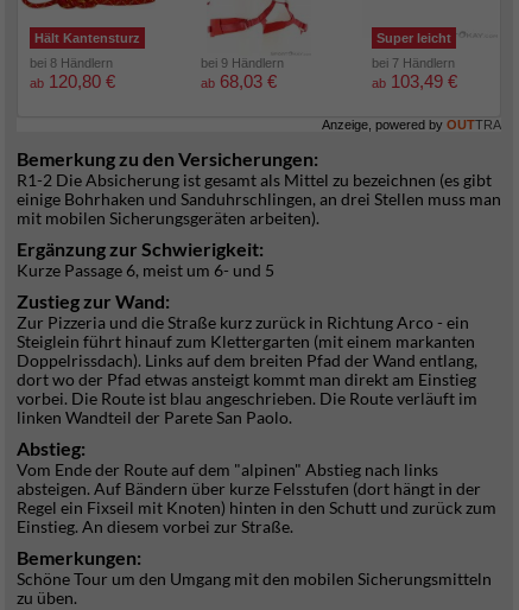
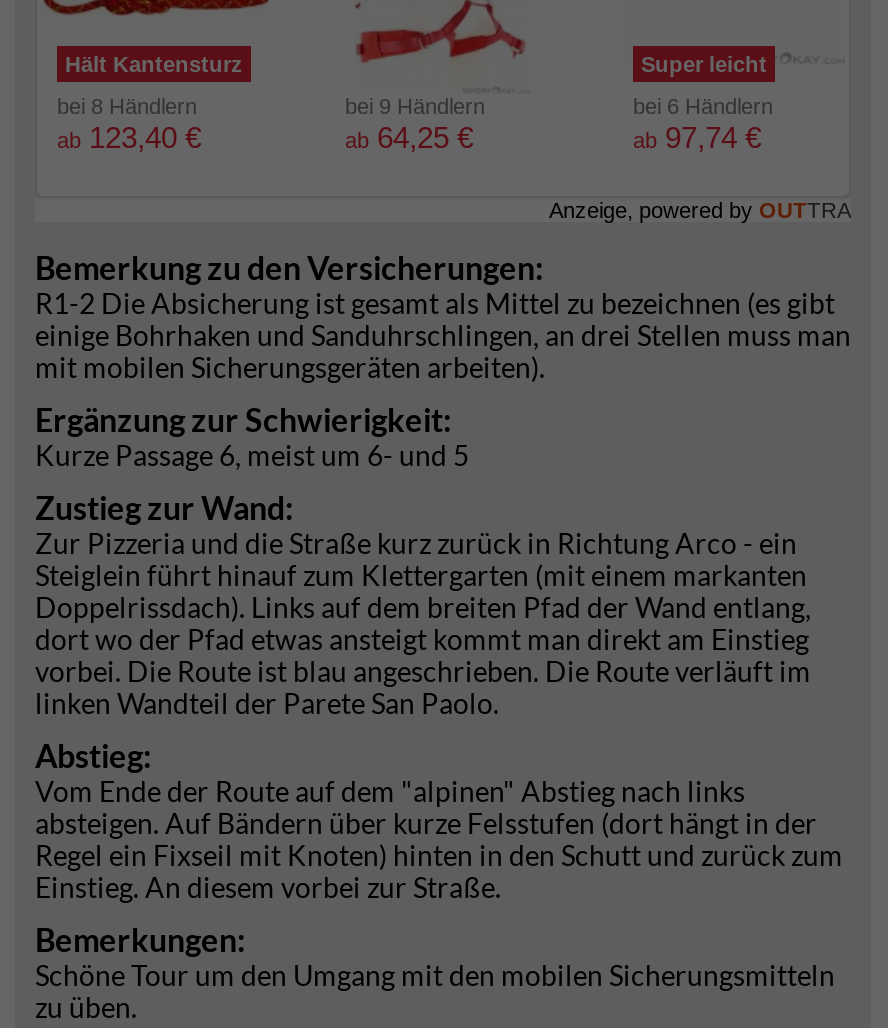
[372,56,455,70] bei 7 Händlern -> [633,94,773,118] bei 6 Händlern
[30,71,115,91] ab 120,80 € -> [57,120,201,154] ab 123,40 €
[201,71,277,91] ab 68,03 € -> [345,120,473,154] ab 64,25 €
[372,71,457,91] ab 103,49 € -> [633,120,761,154] ab 97,74 €

